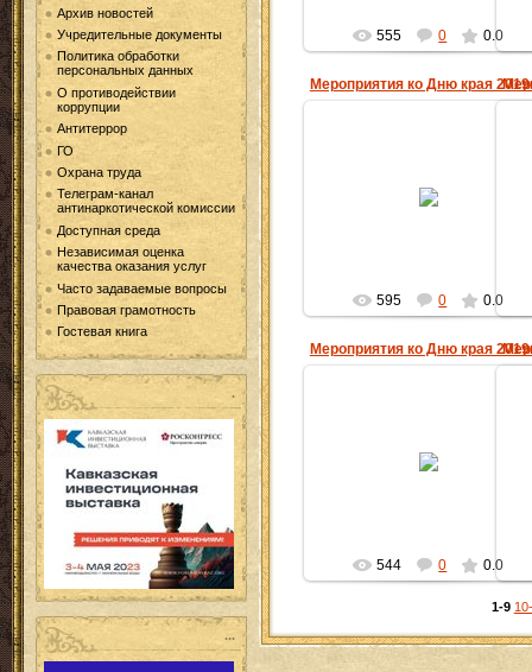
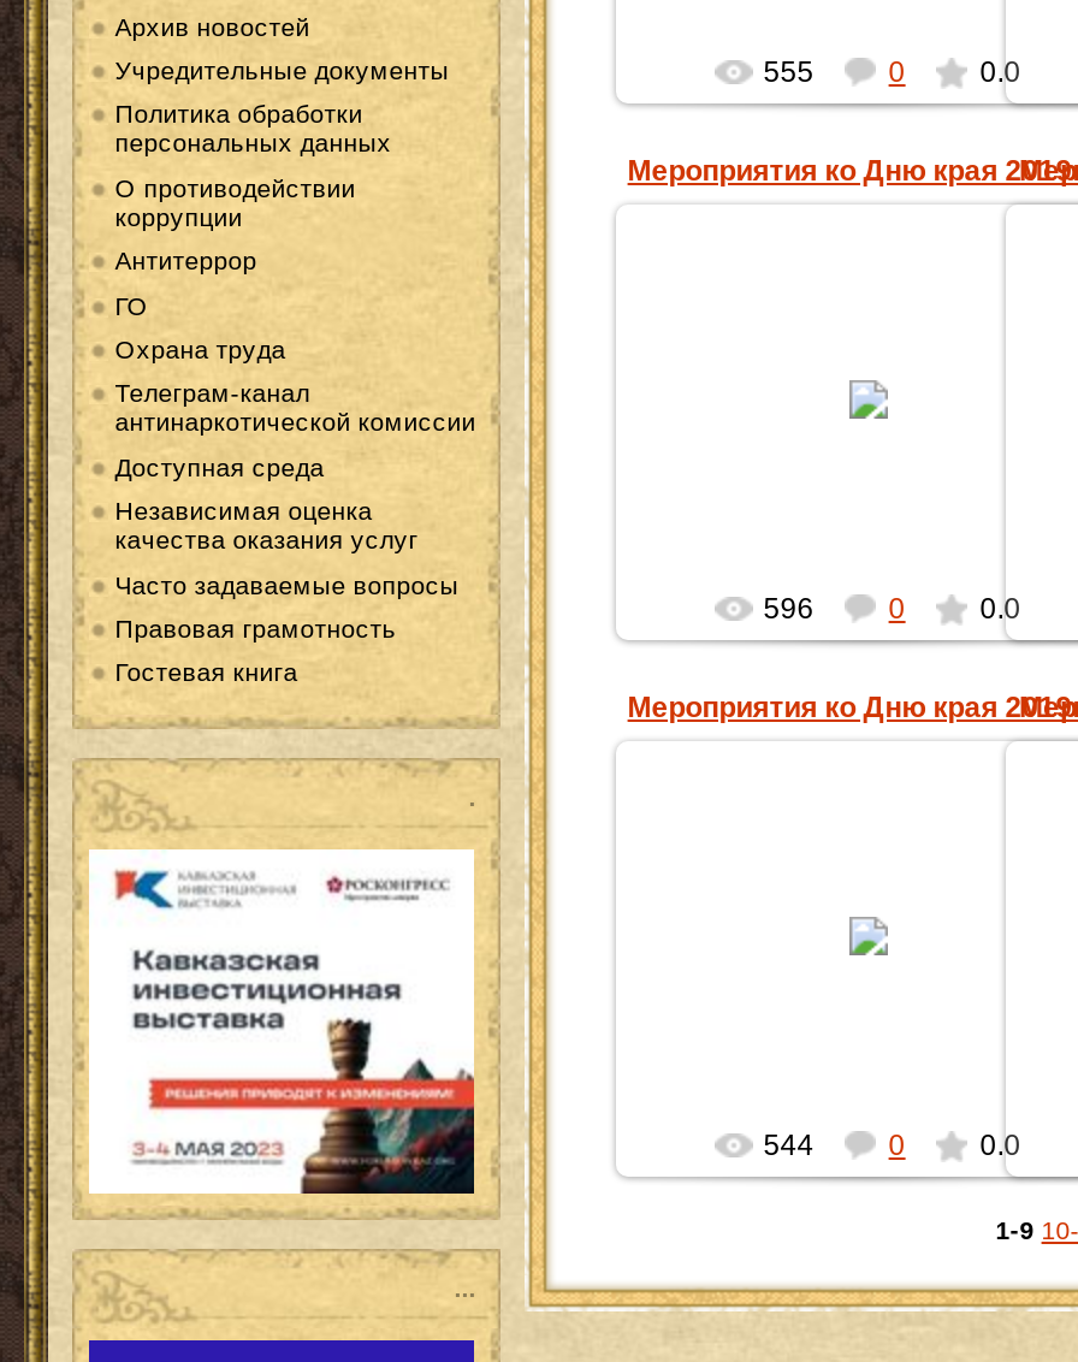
[377,292,402,309] 595 -> [764,593,814,626] 596

